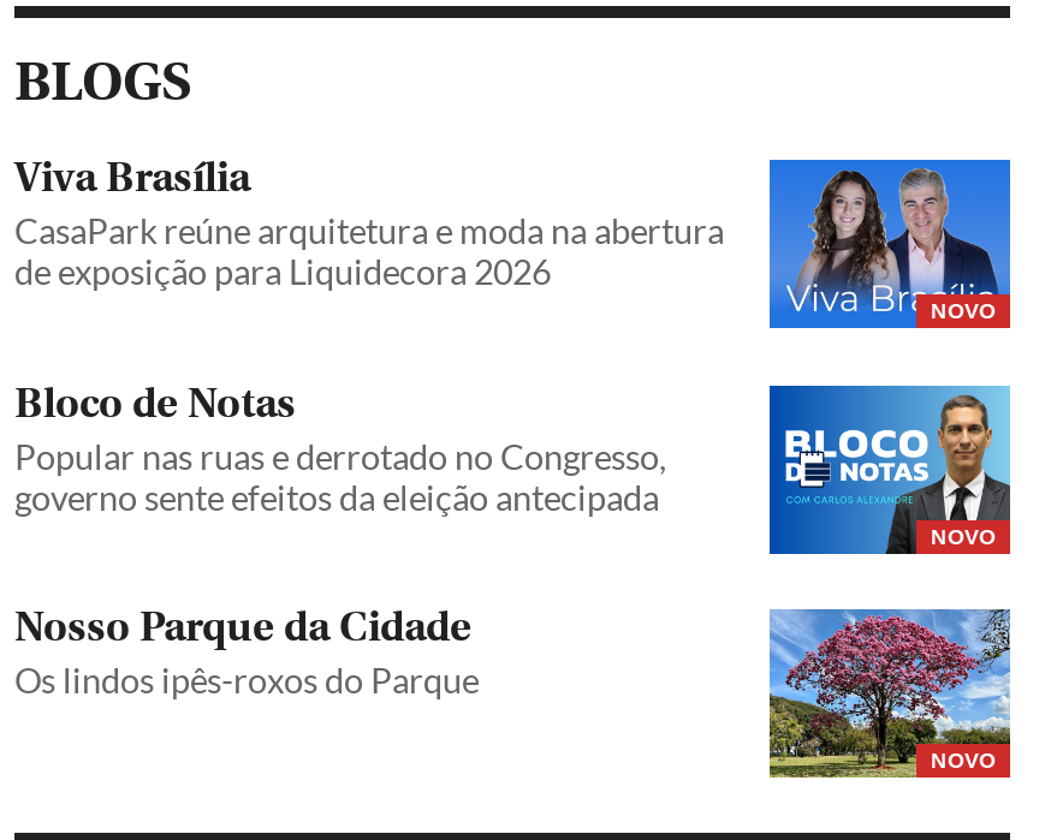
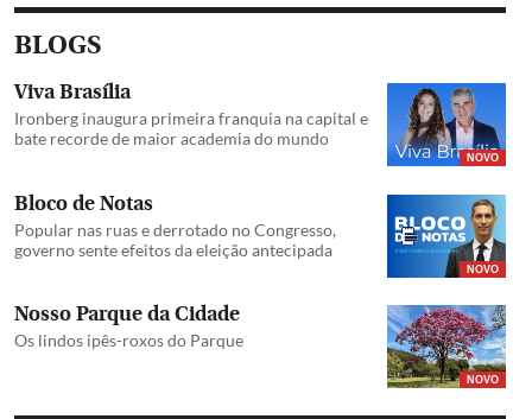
[14,211,724,293] CasaPark reúne arquitetura e moda na abertura | de exposição para Liquidecora 2026 -> [14,108,368,149] Ironberg inaugura primeira franquia na capital e | bate recorde de maior academia do mundo

